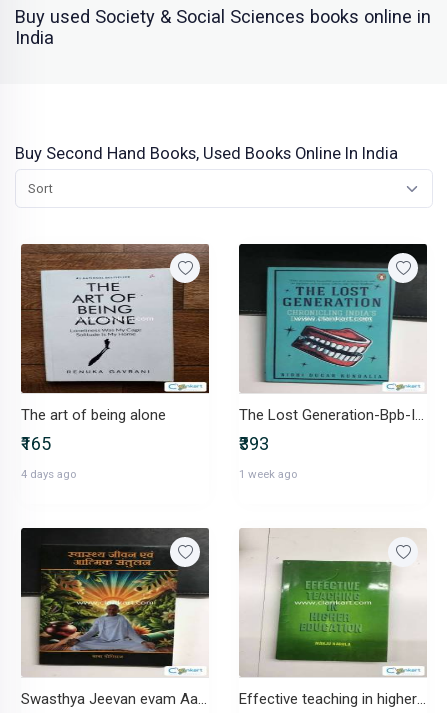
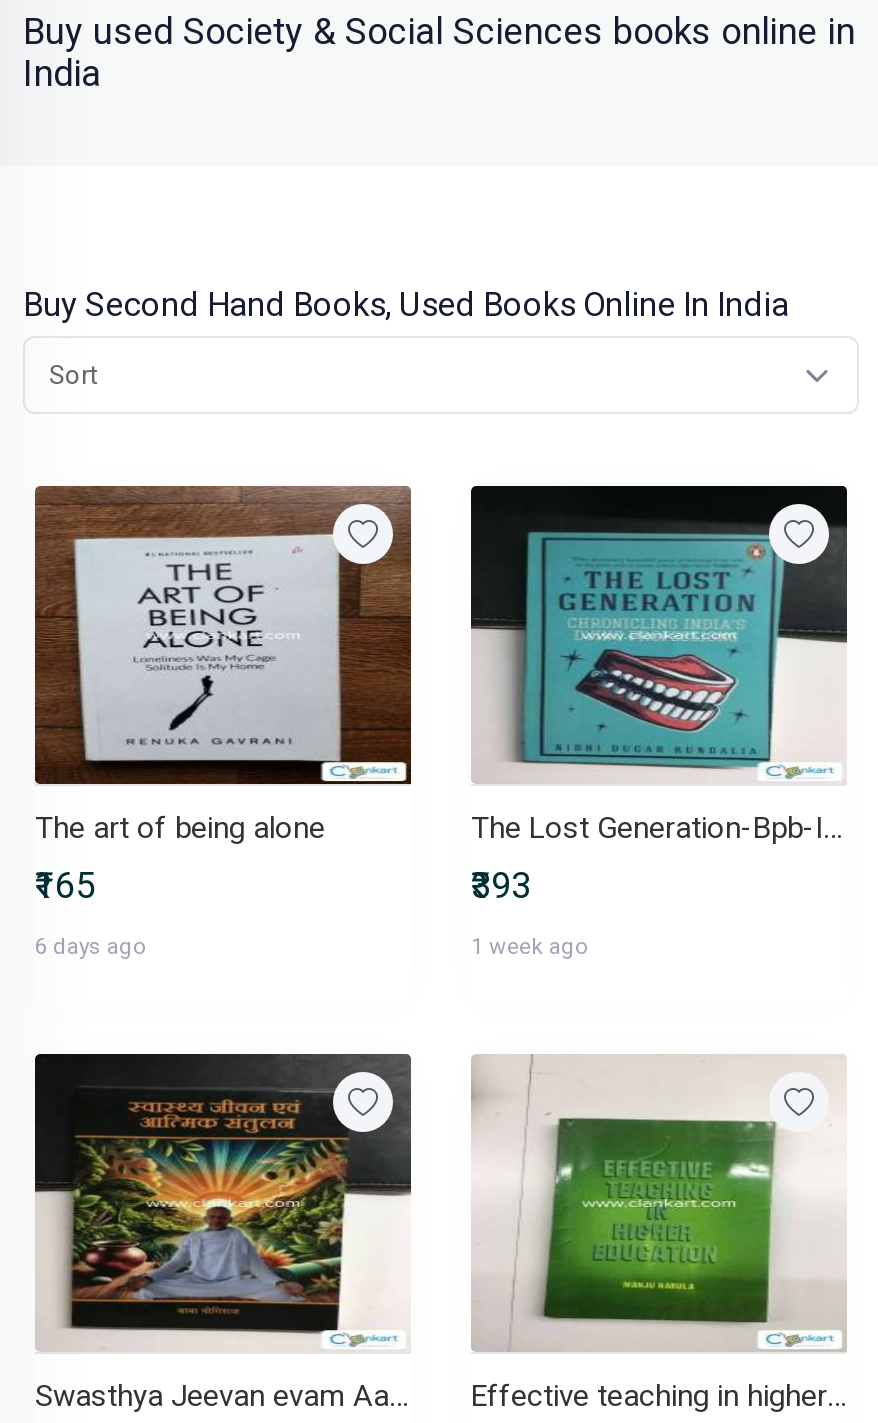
[21,467,76,481] 4 days ago -> [35,932,145,960] 6 days ago

